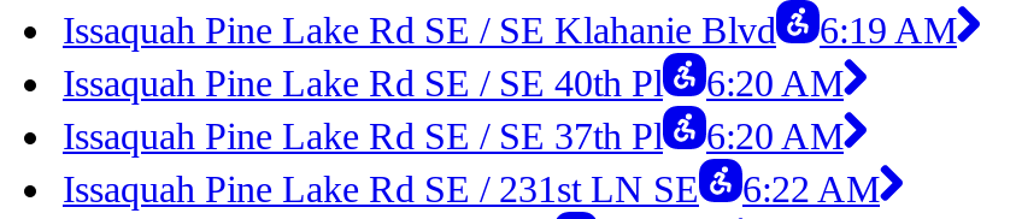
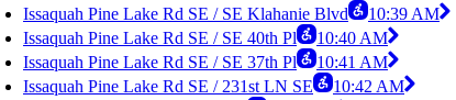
[63,10,957,51] Issaquah Pine Lake Rd SE / SE Klahanie Blvd 6:19 AM -> [23,5,440,23] Issaquah Pine Lake Rd SE / SE Klahanie Blvd 10:39 AM
[63,63,844,104] Issaquah Pine Lake Rd SE / SE 40th Pl 6:20 AM -> [23,29,388,47] Issaquah Pine Lake Rd SE / SE 40th Pl 10:40 AM
[63,116,844,157] Issaquah Pine Lake Rd SE / SE 37th Pl 6:20 AM -> [23,53,388,72] Issaquah Pine Lake Rd SE / SE 37th Pl 10:41 AM
[63,169,880,210] Issaquah Pine Lake Rd SE / 231st LN SE 6:22 AM -> [23,77,404,96] Issaquah Pine Lake Rd SE / 231st LN SE 10:42 AM

